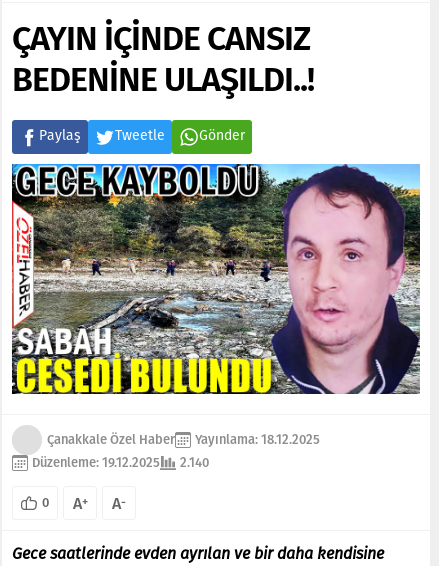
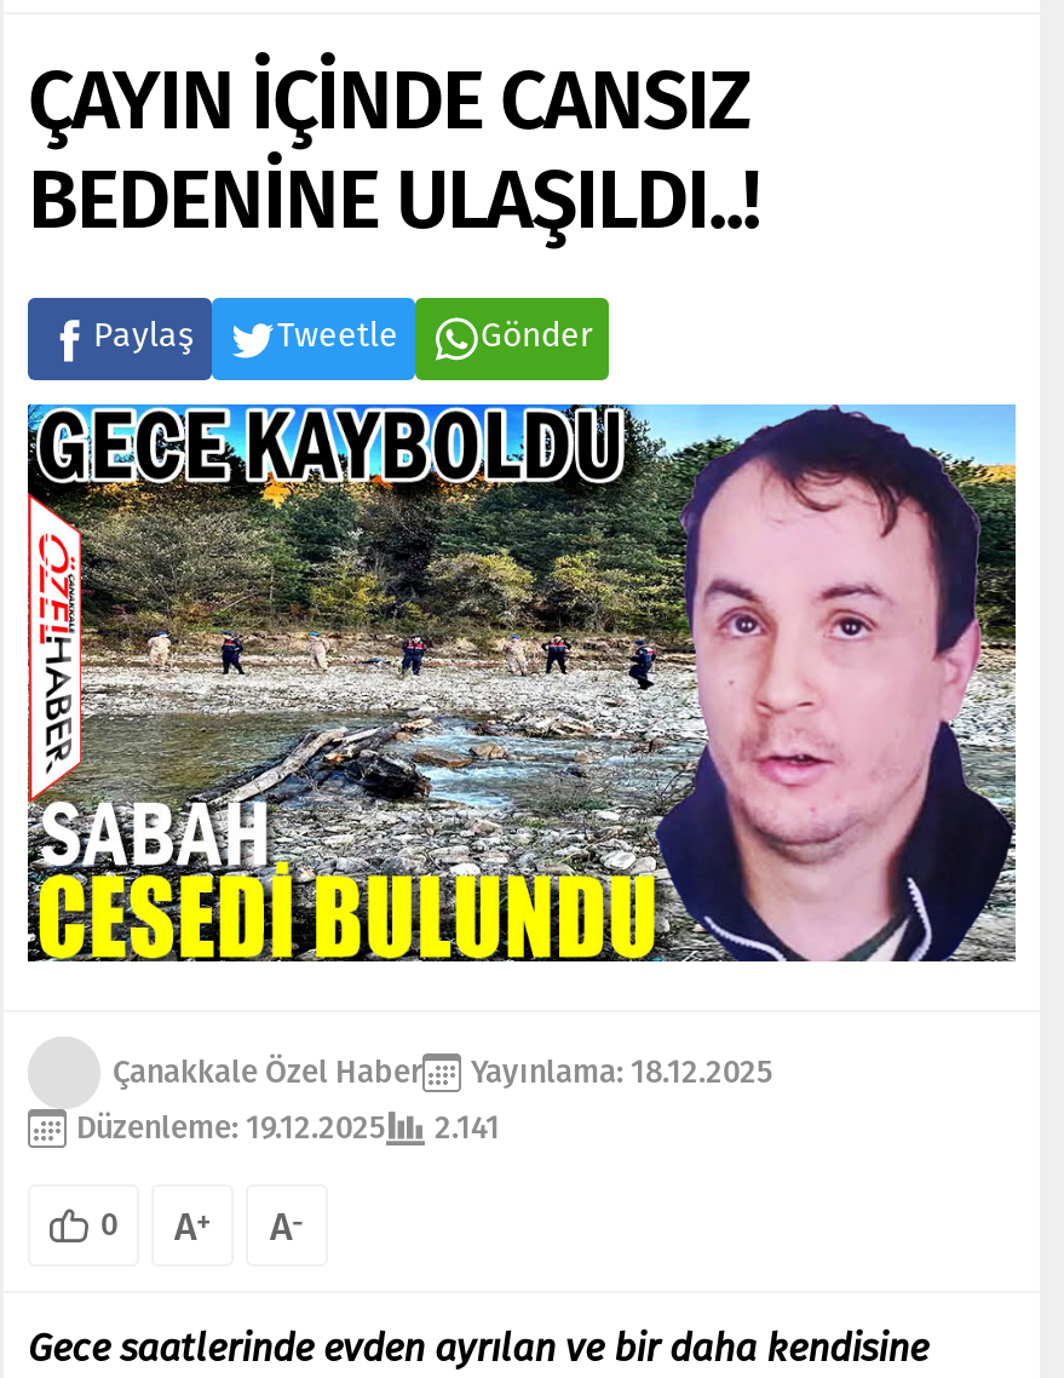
[32,455,209,470] Düzenleme: 19.12.2025 2.140 -> [76,1109,500,1146] Düzenleme: 19.12.2025 2.141

